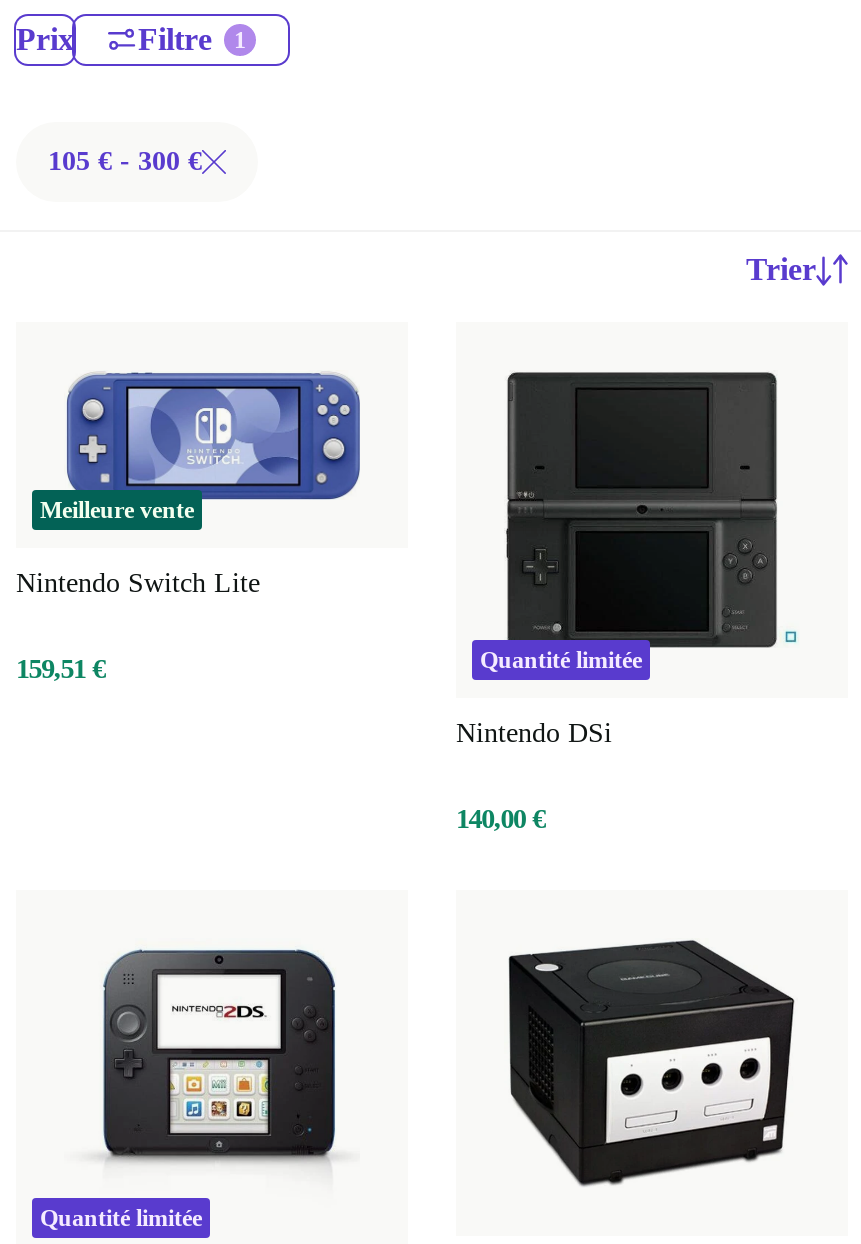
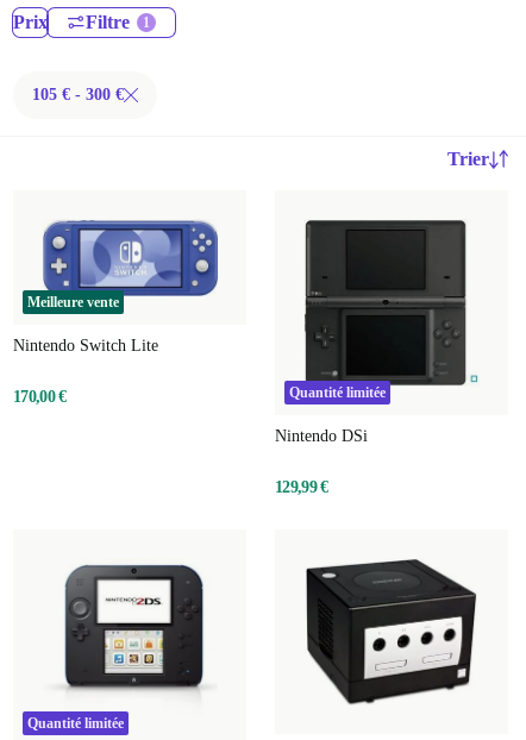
[16,655,105,685] 159,51 € -> [13,388,66,406] 170,00 €
[456,805,545,835] 140,00 € -> [275,478,328,496] 129,99 €

